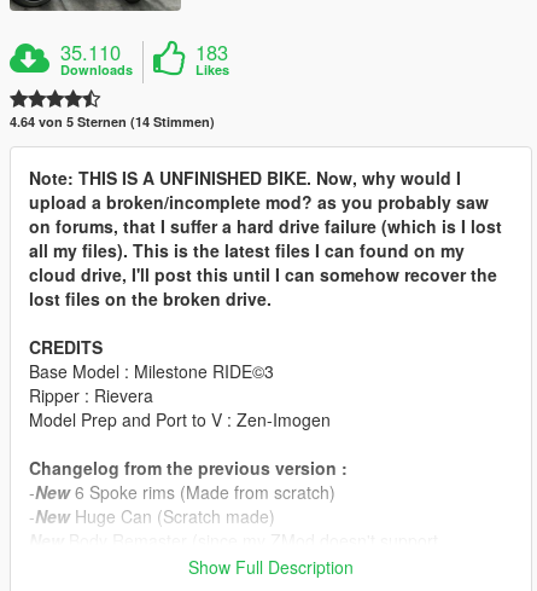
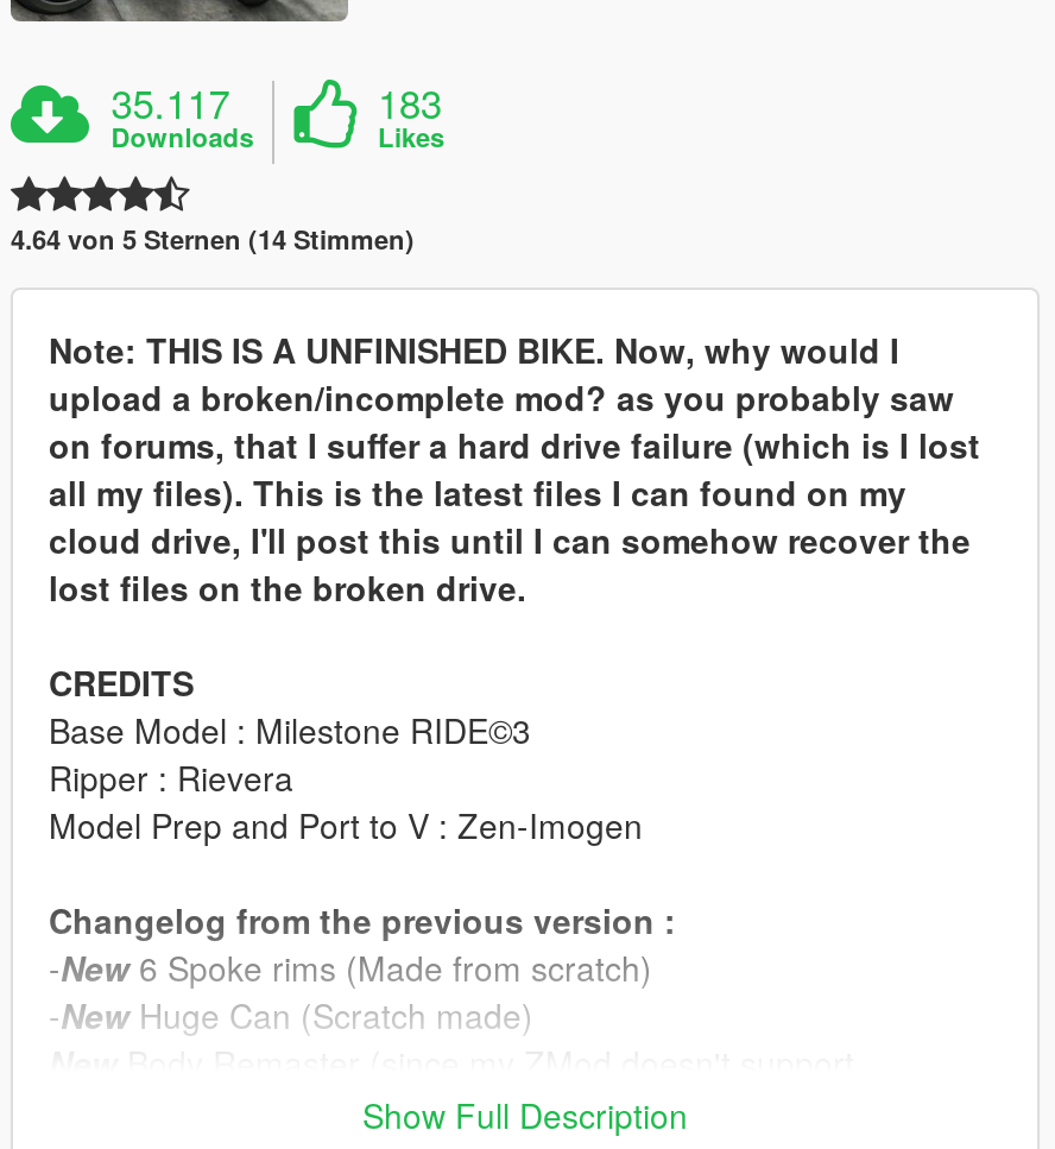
[61,38,121,67] 35.110 -> [111,74,230,131] 35.117

